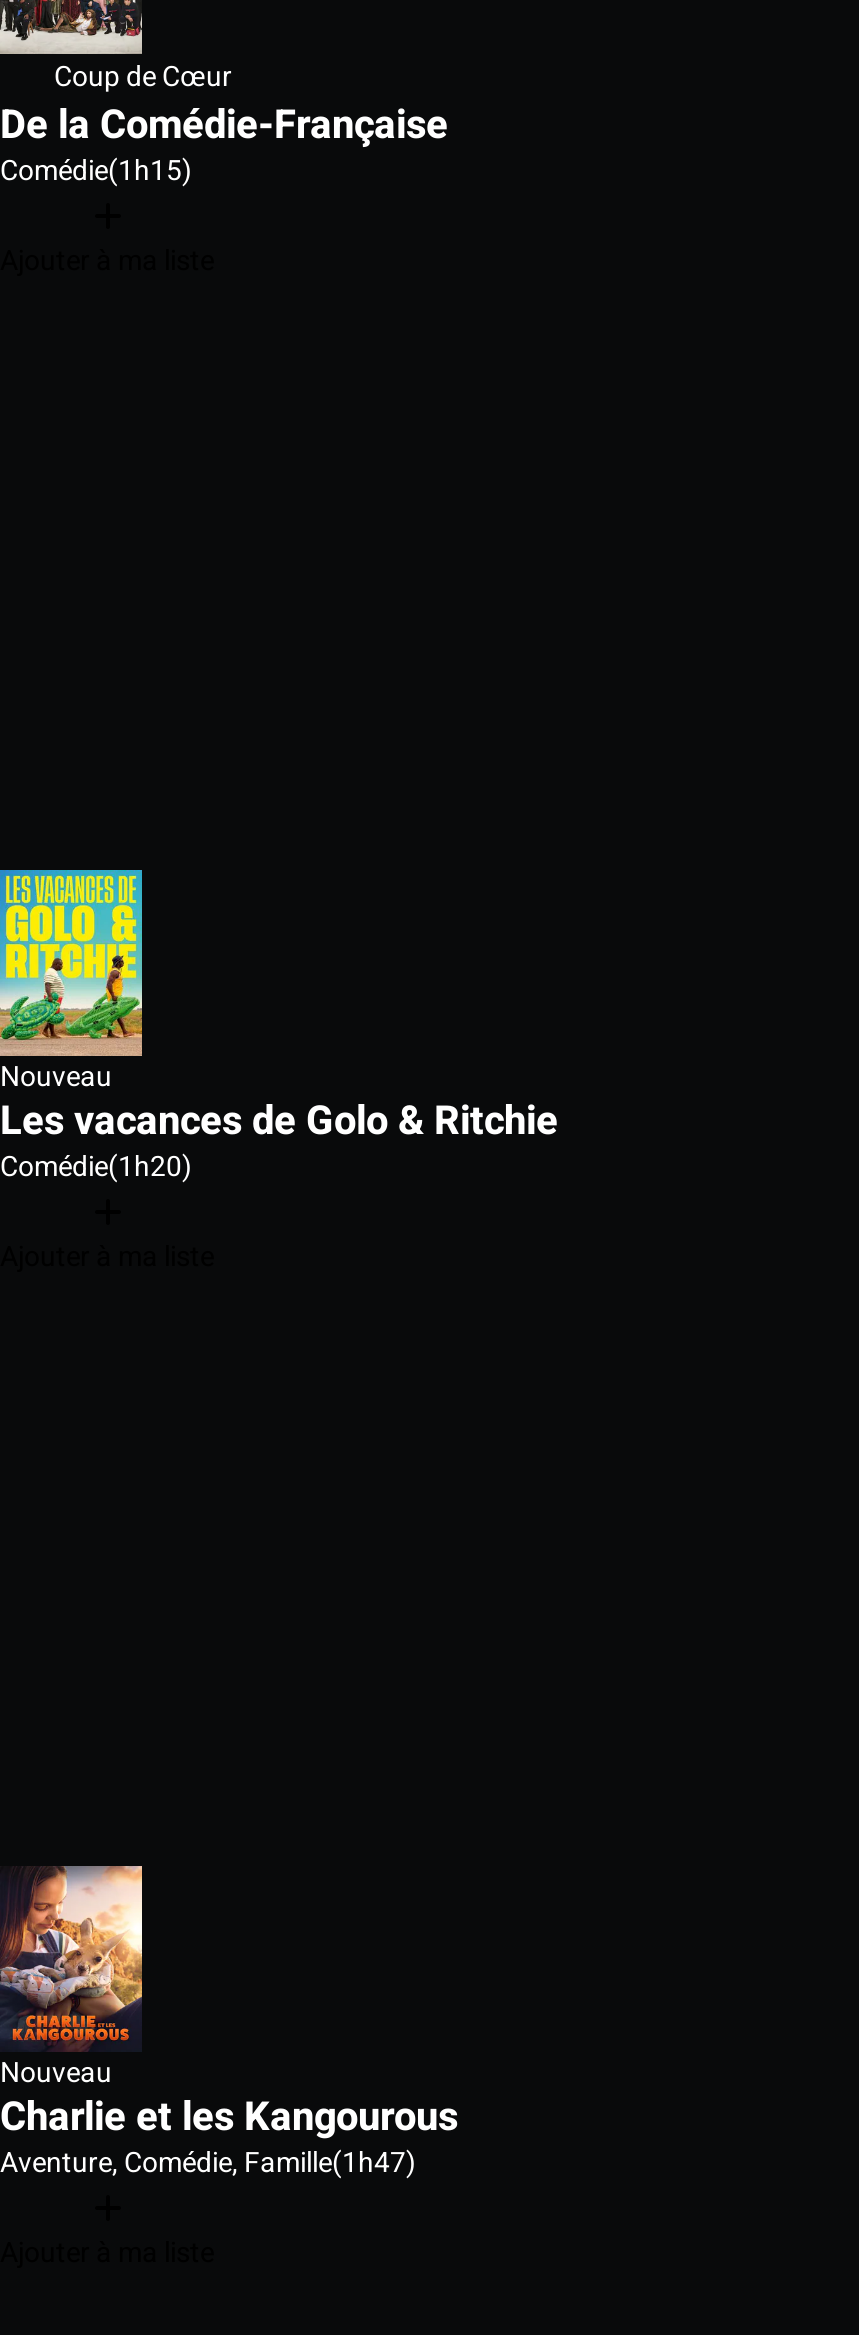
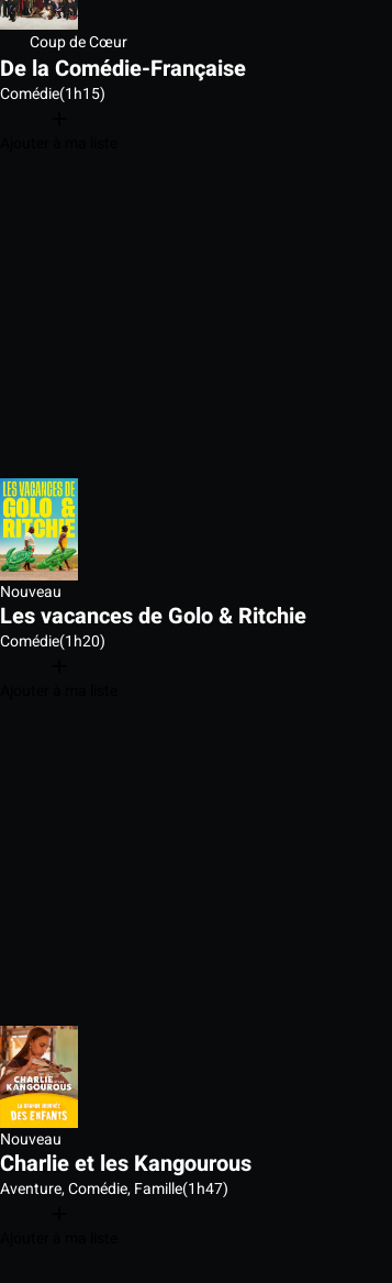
[6,1864,144,2052] [image] -> [3,1025,79,1129] [image]

